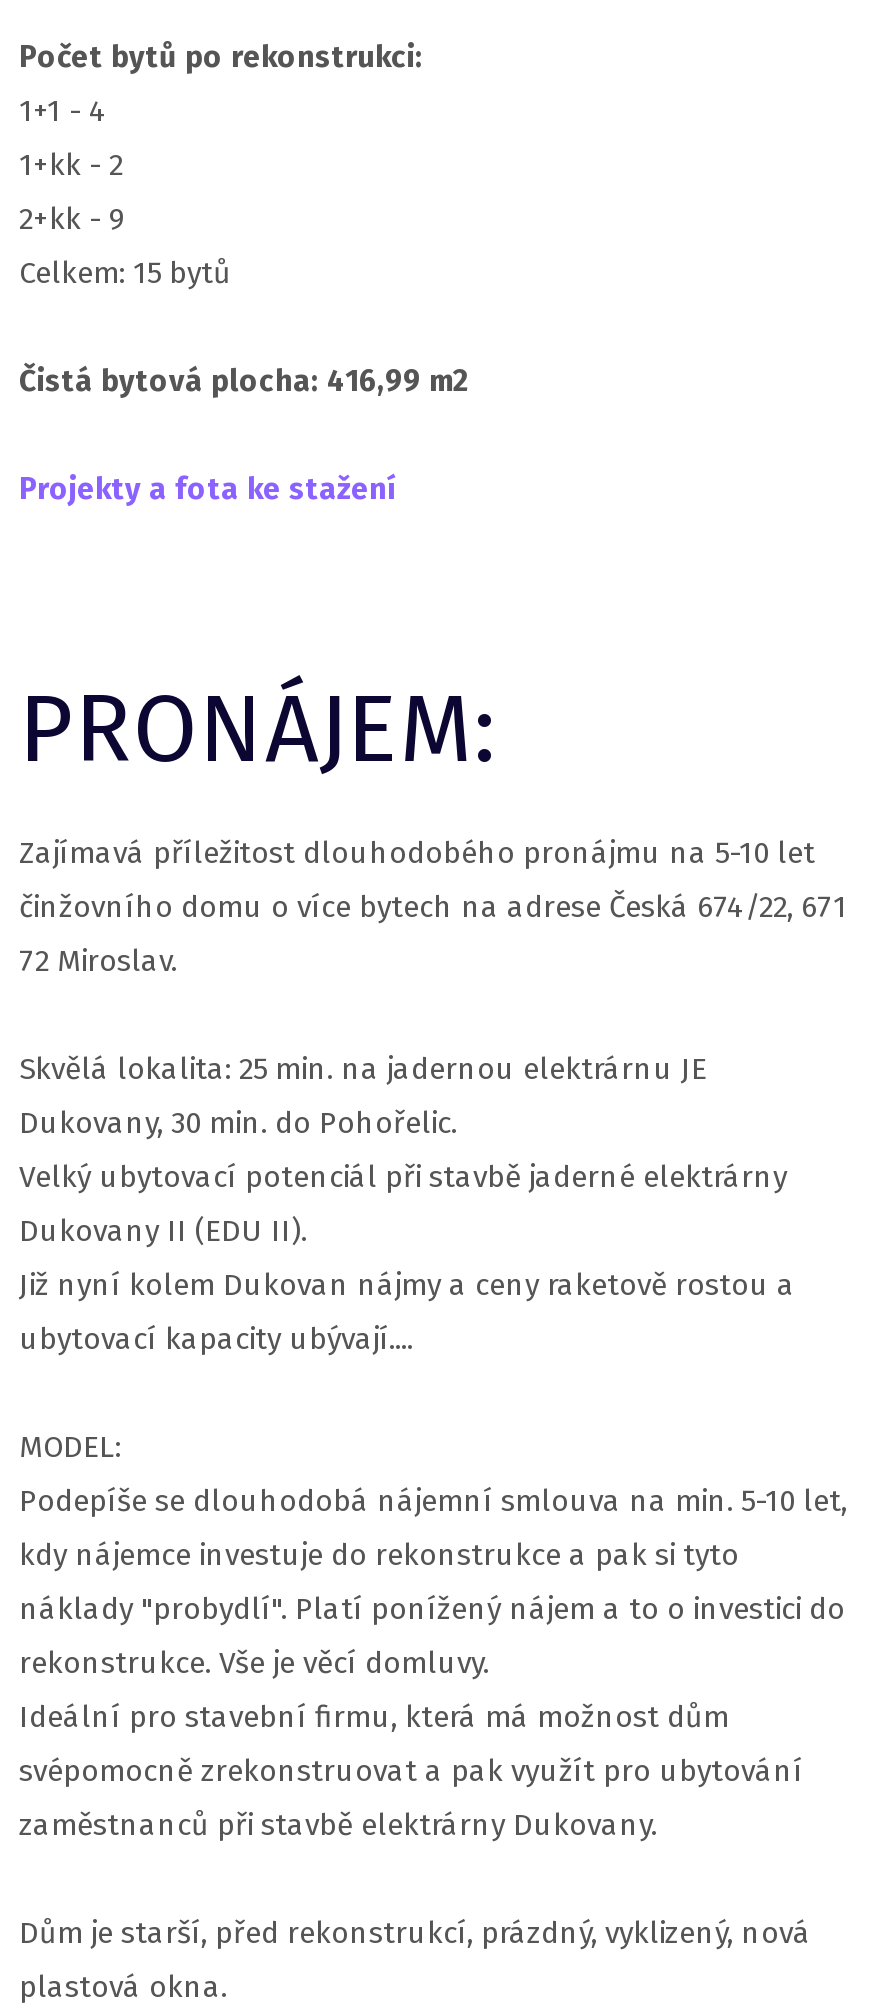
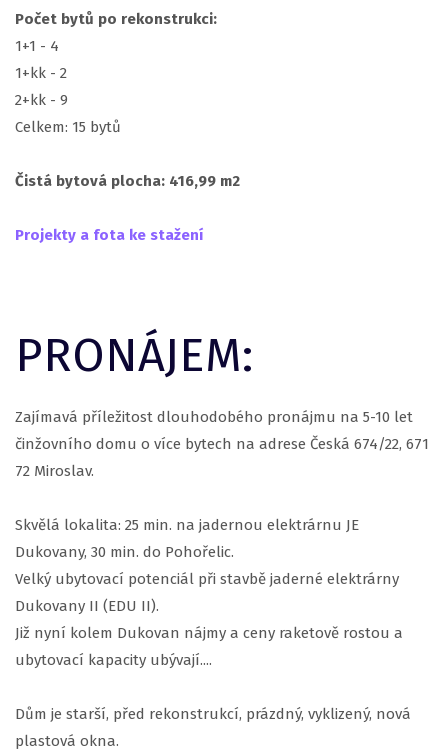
[19,1428,847,1842] MODEL: | Podepíše se dlouhodobá nájemní smlouva na min. 5-10 let, | kdy nájemce investuje do rekonstrukce a pak si tyto | náklady "probydlí". Platí ponížený nájem a to o investici do | rekonstrukce. Vše je věcí domluvy. | Ideální pro stavební firmu, která má možnost dům | svépomocně zrekonstruovat a pak využít pro ubytování | zaměstnanců při stavbě elektrárny Dukovany. -> none

